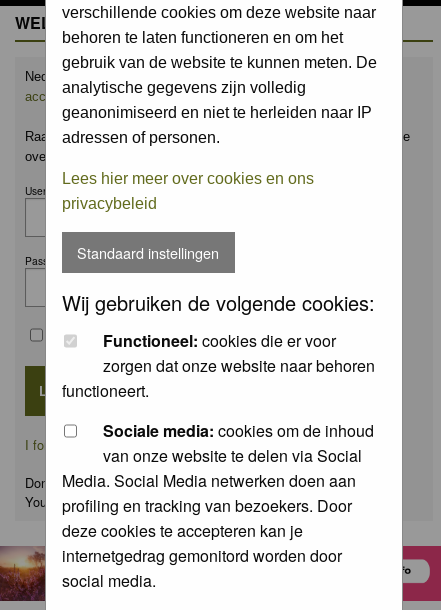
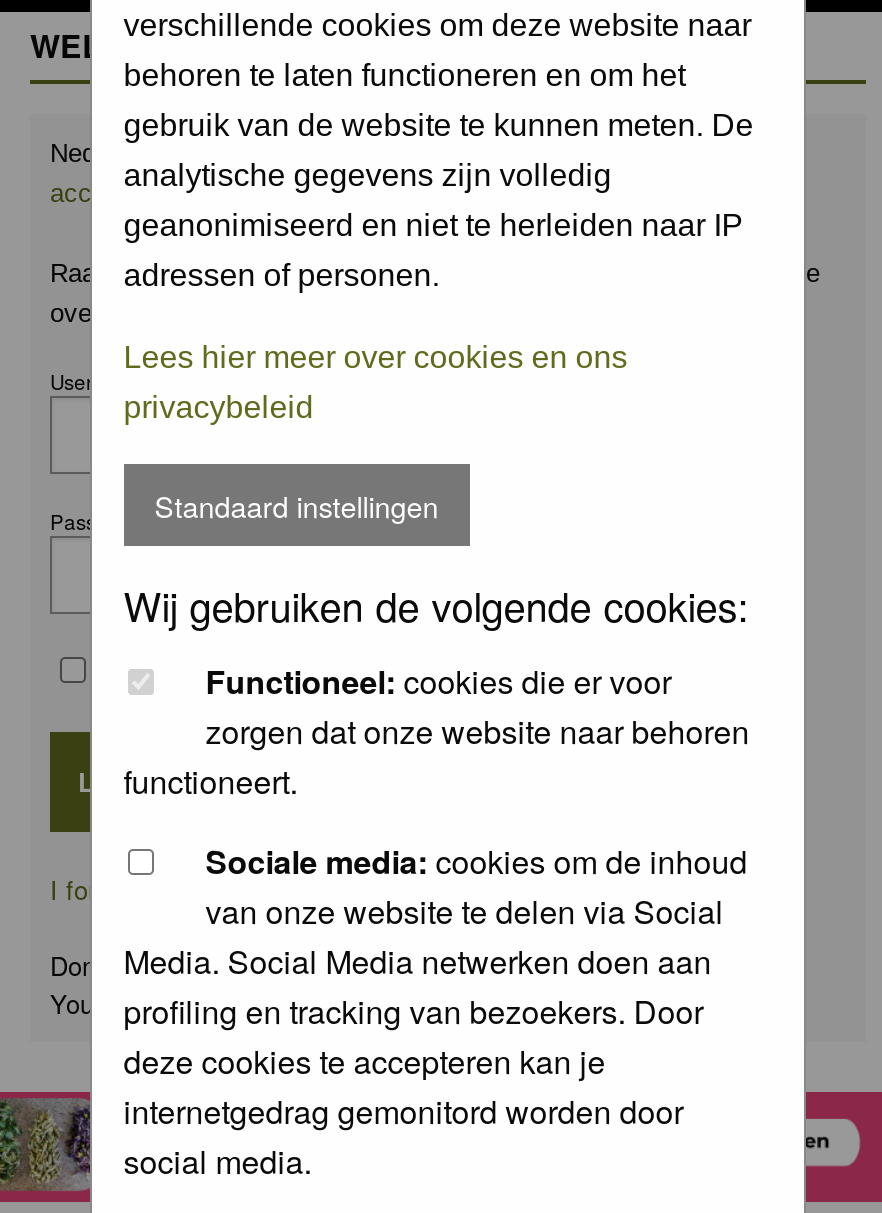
[3,546,45,601] [image] -> [6,1092,92,1202] [image]

